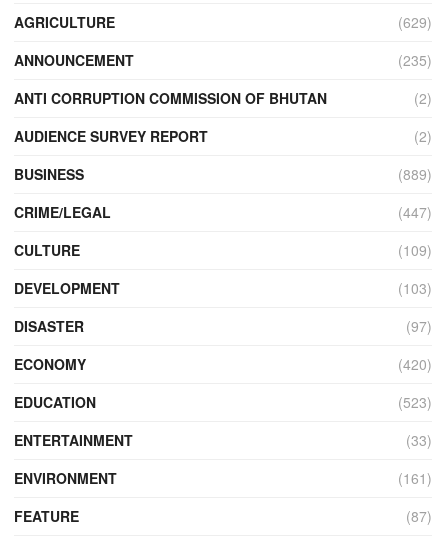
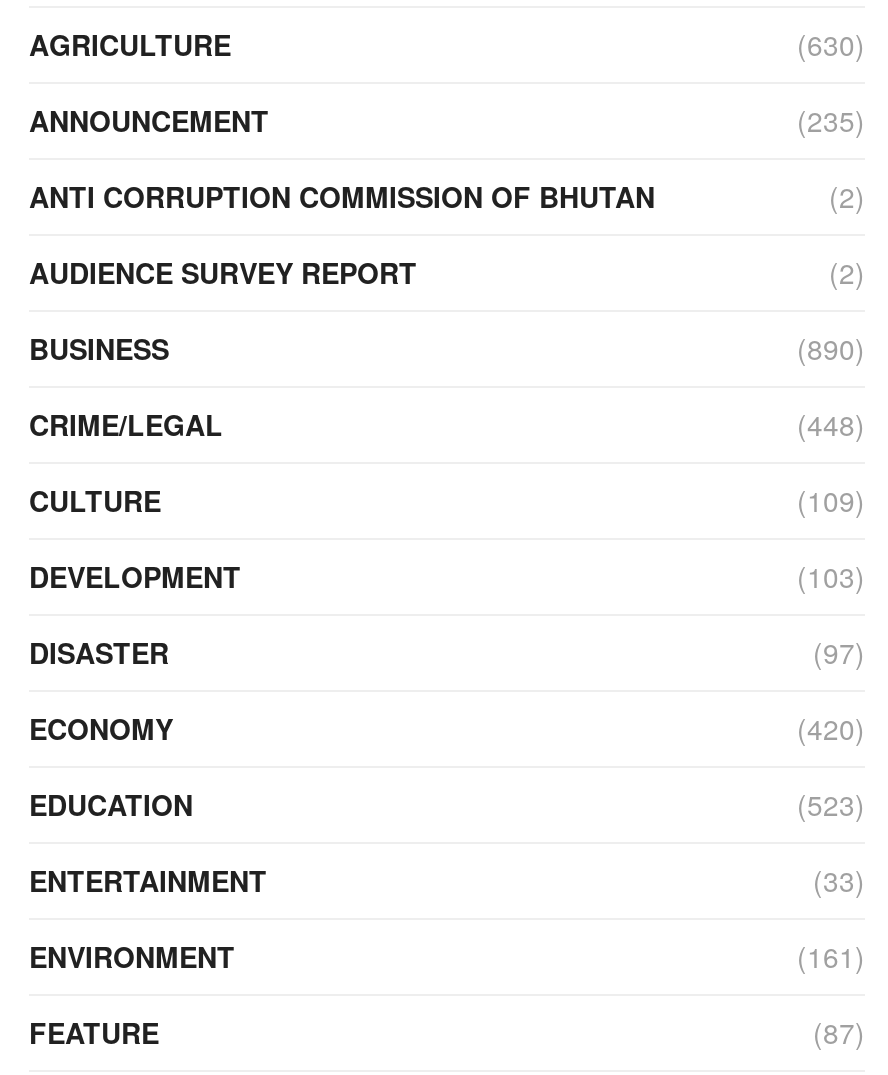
[398,11,432,31] (629) -> [797,25,865,65] (630)
[398,163,432,183] (889) -> [797,329,865,369] (890)
[398,201,432,221] (447) -> [797,405,865,445] (448)

